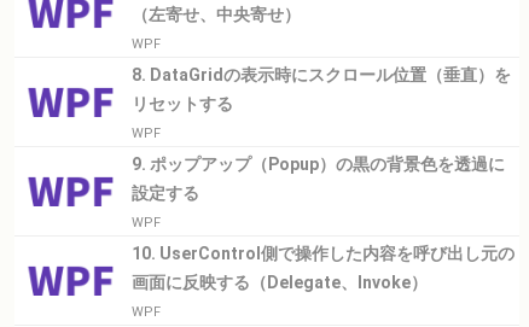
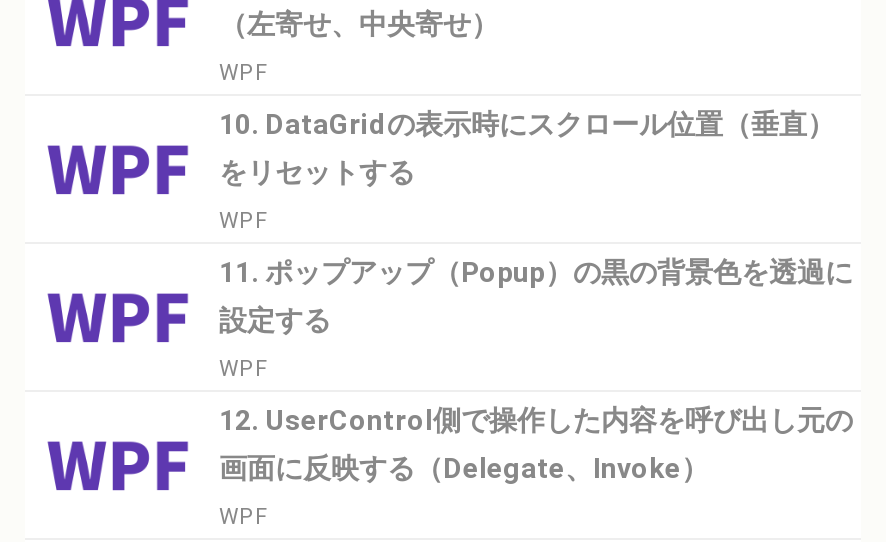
[132,66,511,85] 8. DataGridの表示時にスクロール位置（垂直）を -> [219,109,835,141] 10. DataGridの表示時にスクロール位置（垂直）
[132,95,233,114] リセットする -> [219,157,415,189] をリセットする
[132,155,505,174] 9. ポップアップ（Popup）の黒の背景色を透過に -> [219,257,853,289] 11. ポップアップ（Popup）の黒の背景色を透過に
[132,244,515,264] 10. UserControl側で操作した内容を呼び出し元の -> [219,405,853,437] 12. UserControl側で操作した内容を呼び出し元の

